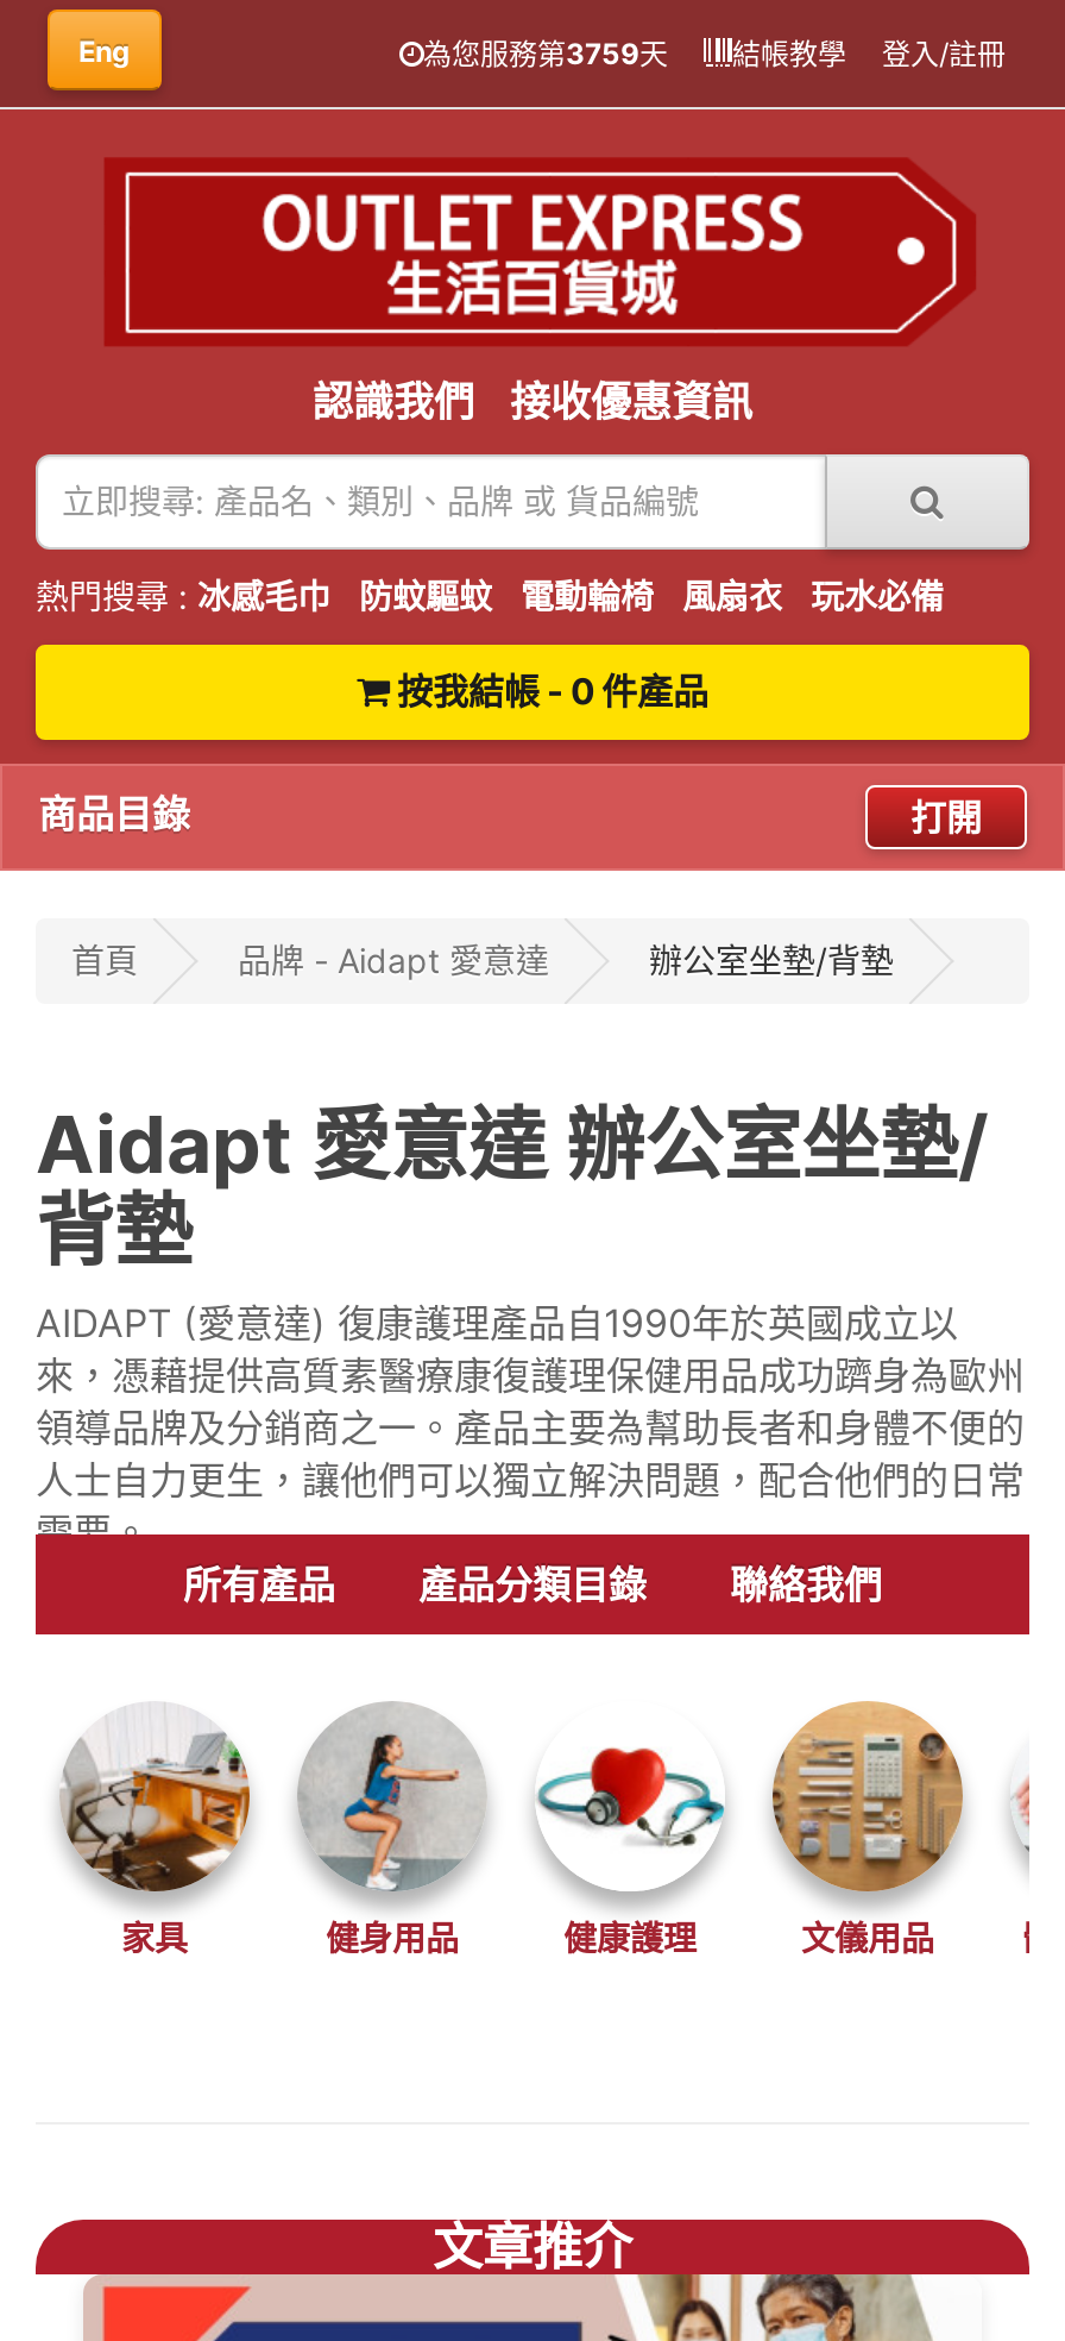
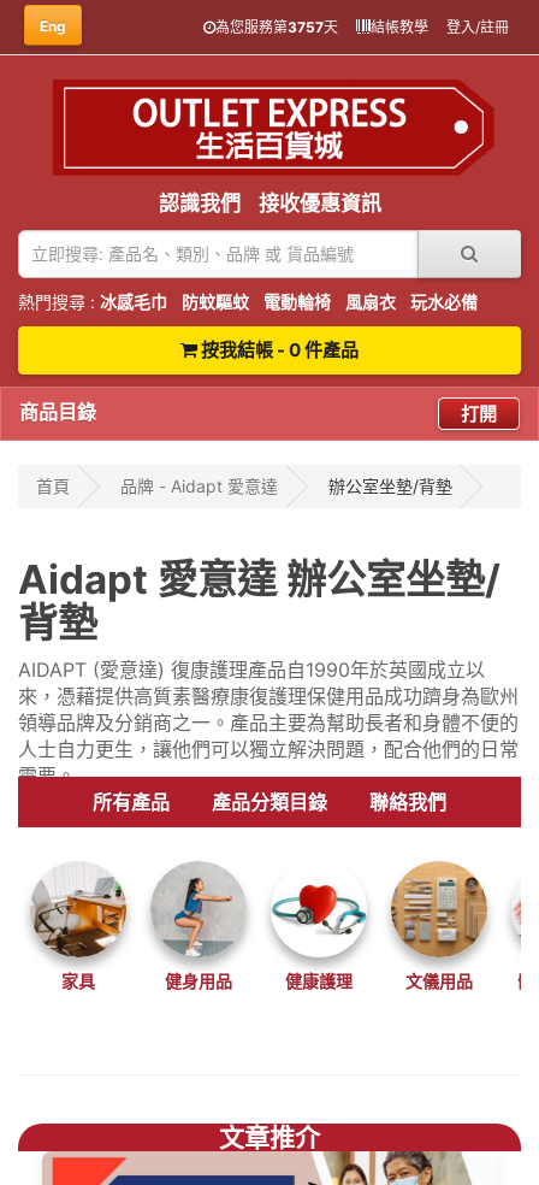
[423,36,668,71] 為您服務第3759天 -> [215,18,338,36] 為您服務第3757天

